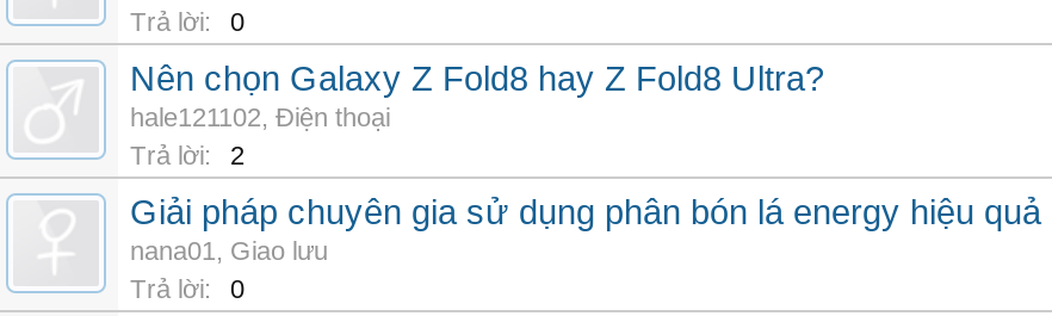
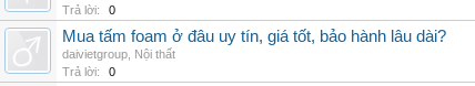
[130,60,1041,265] Nên chọn Galaxy Z Fold8 hay Z Fold8 Ultra? | hale121102, Điện thoại | Trả lời: | 2 | Giải pháp chuyên gia sử dụng phân bón lá energy hiệu quả | nana01, Giao lưu -> [62,28,446,61] Mua tấm foam ở đâu uy tín, giá tốt, bảo hành lâu dài? | daivietgroup, Nội thất

